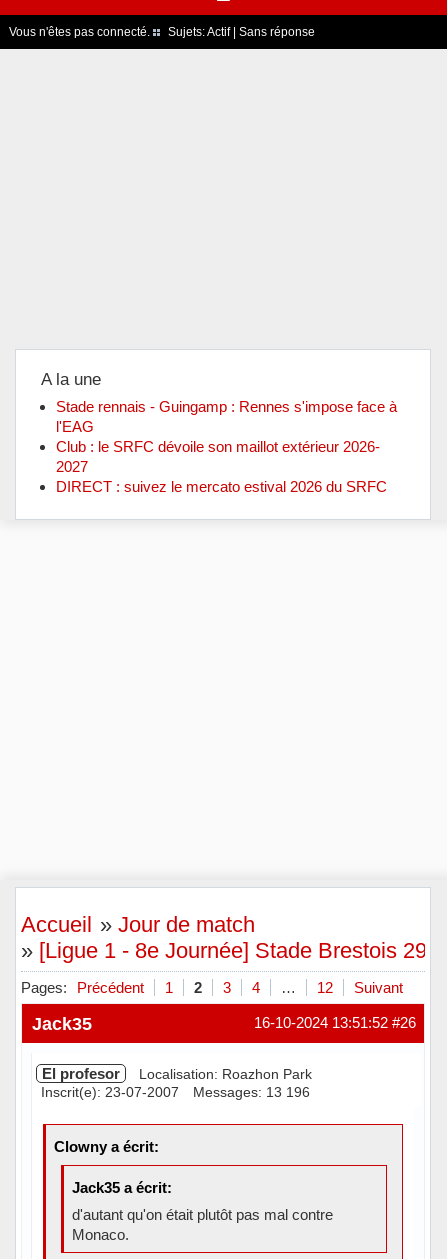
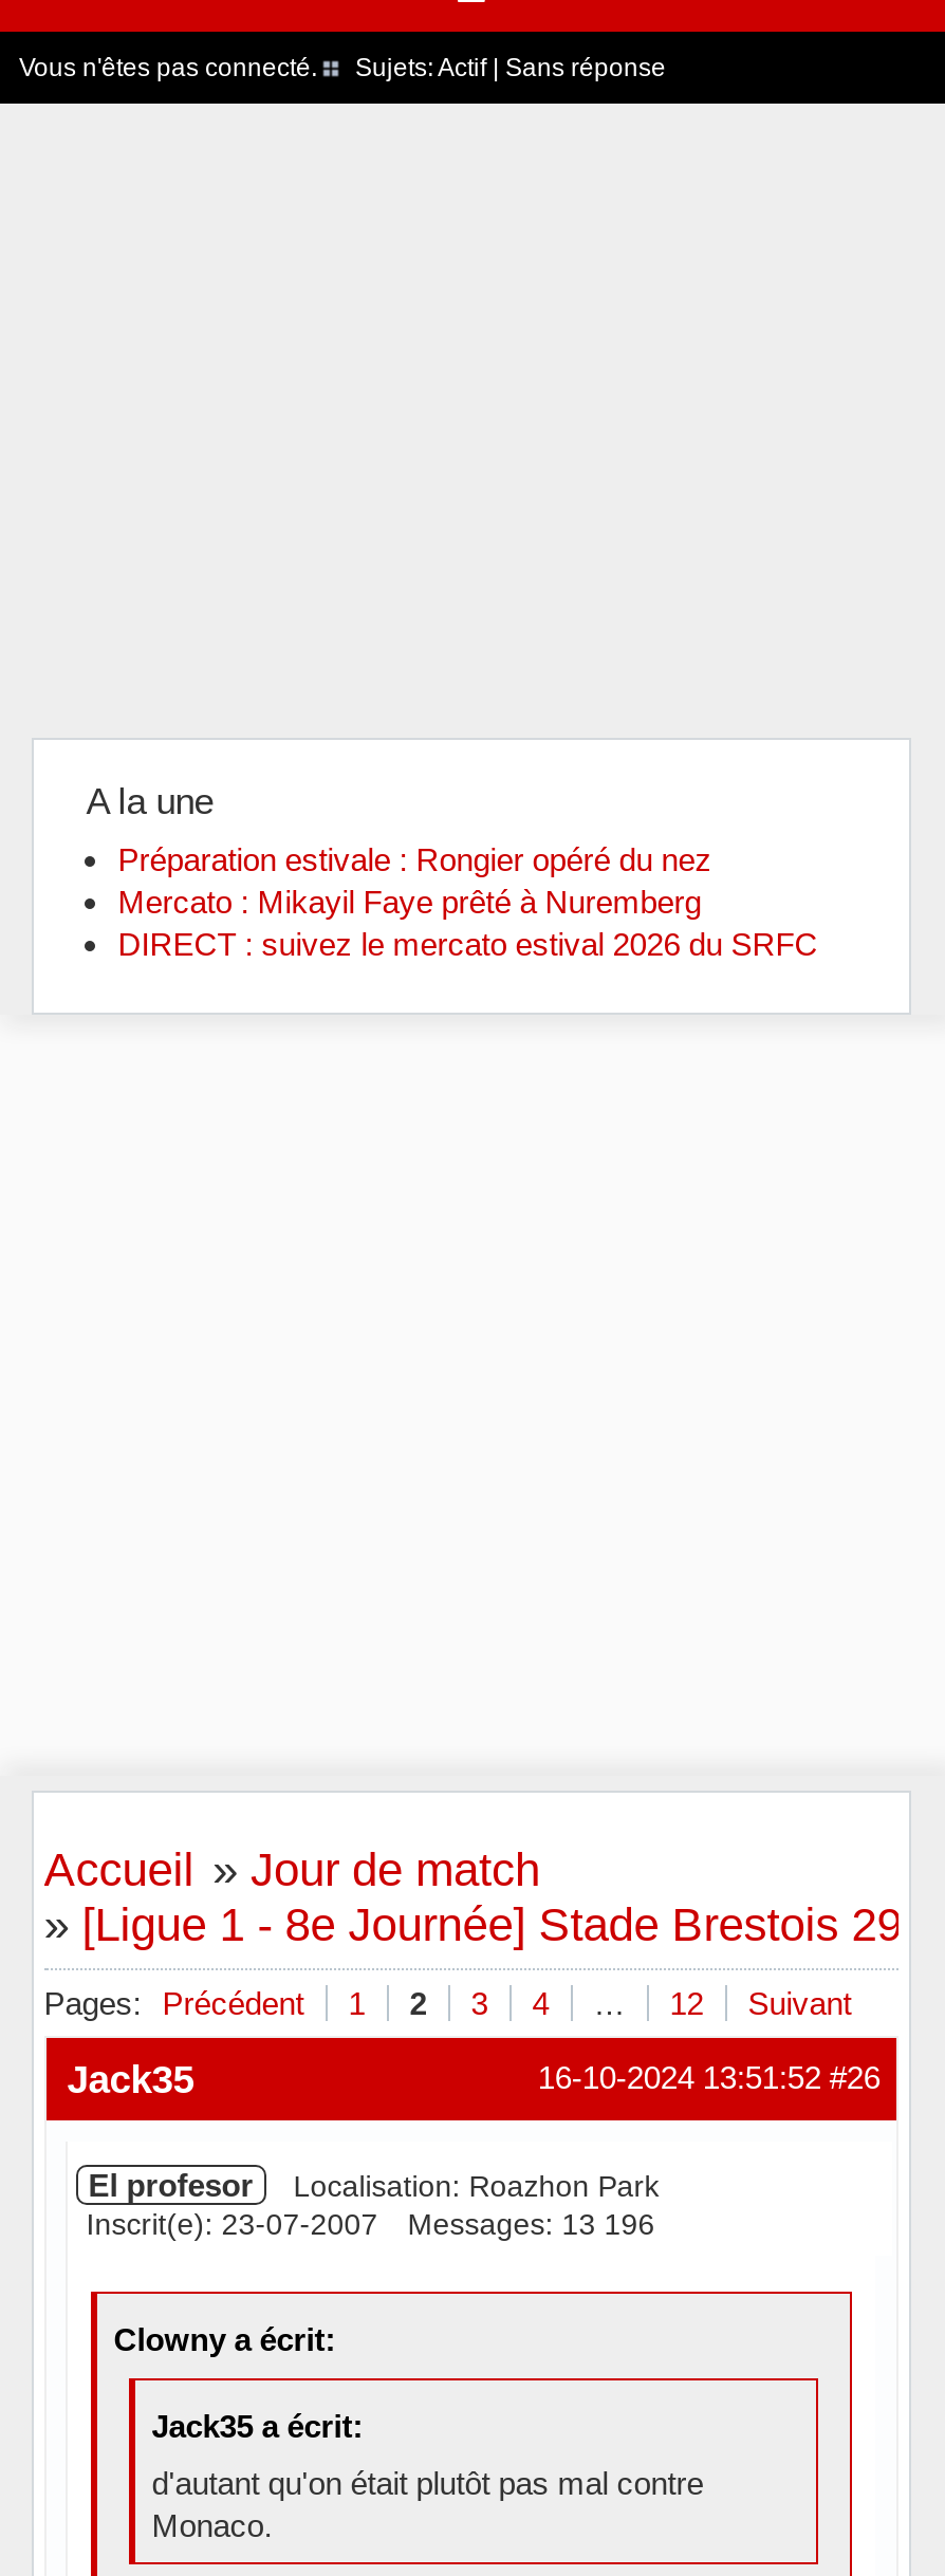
[56,398,397,475] Stade rennais - Guingamp : Rennes s'impose face à | l'EAG | Club : le SRFC dévoile son maillot extérieur 2026- | 2027 -> [118,841,712,920] Préparation estivale : Rongier opéré du nez | Mercato : Mikayil Faye prêté à Nuremberg

